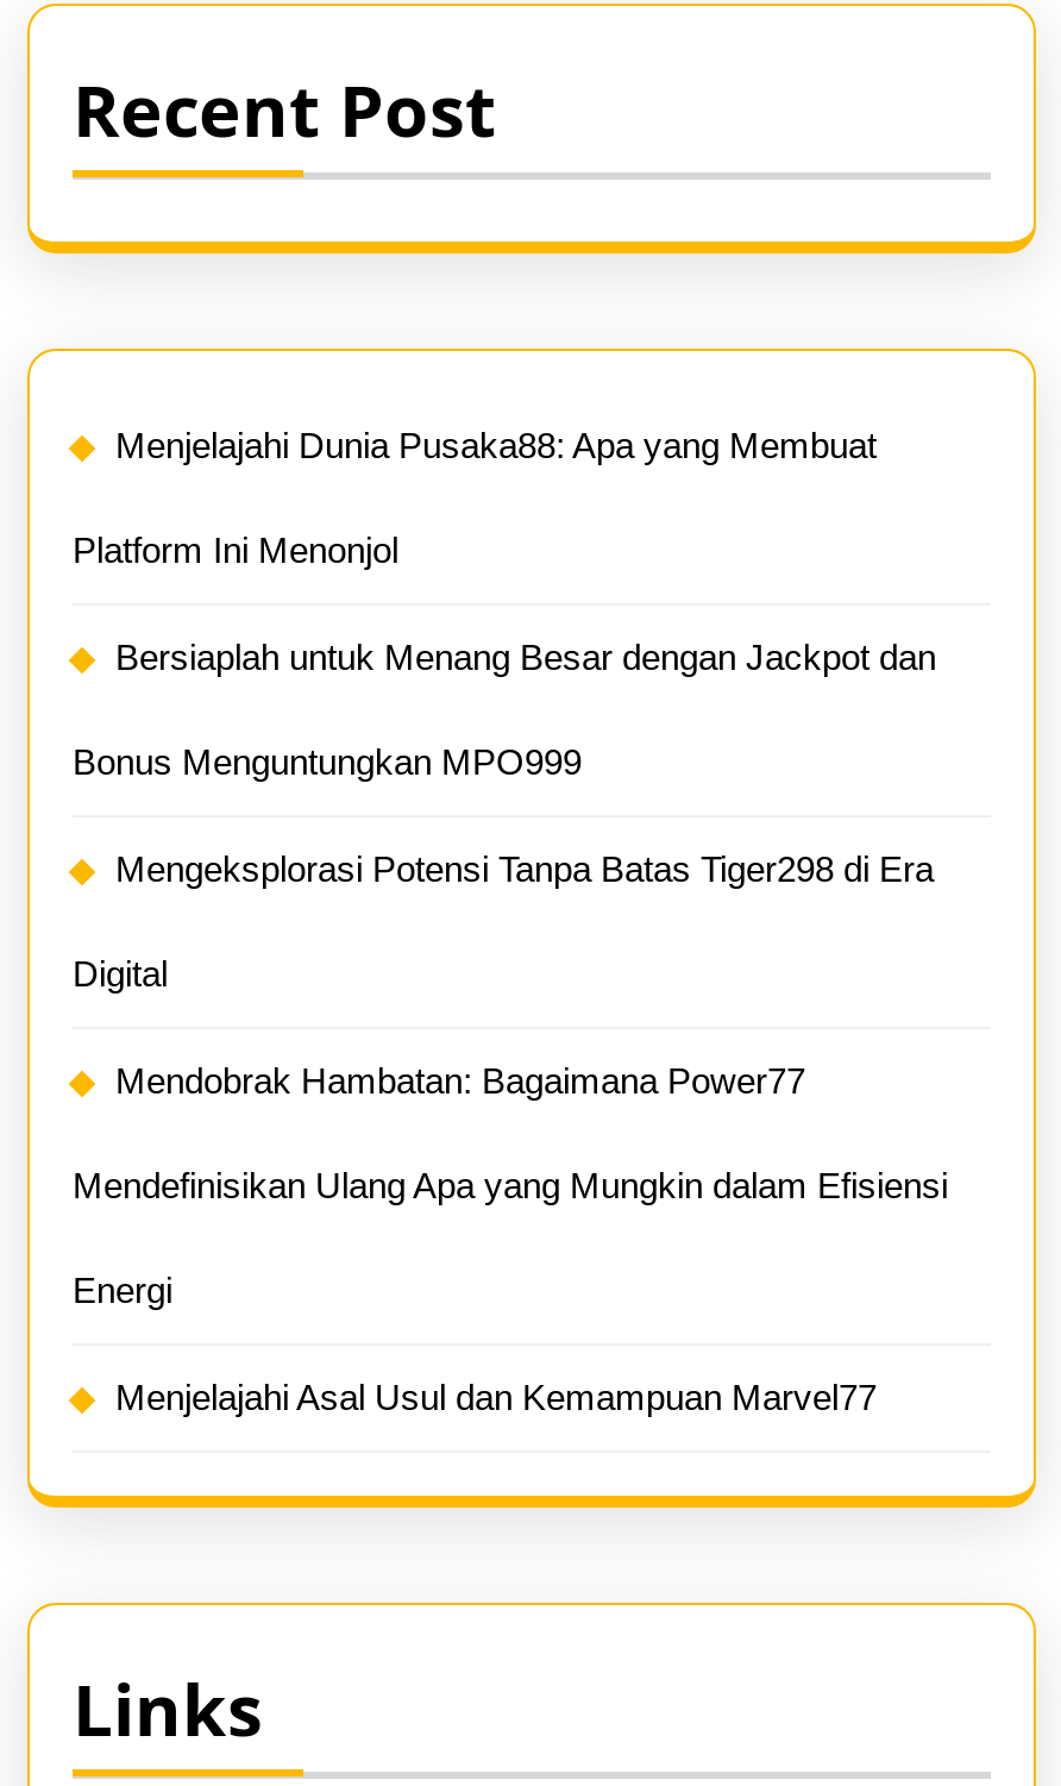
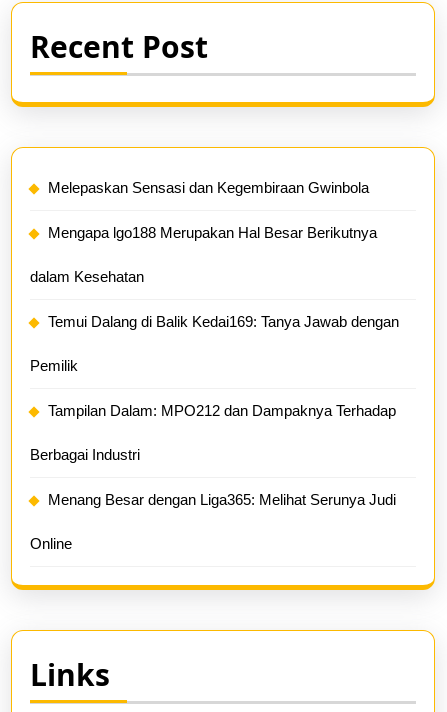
[73,425,948,1418] Menjelajahi Dunia Pusaka88: Apa yang Membuat | Platform Ini Menonjol | Bersiaplah untuk Menang Besar dengan Jackpot dan | Bonus Menguntungkan MPO999 | Mengeksplorasi Potensi Tanpa Batas Tiger298 di Era | Digital | Mendobrak Hambatan: Bagaimana Power77 | Mendefinisikan Ulang Apa yang Mungkin dalam Efisiensi | Energi | Menjelajahi Asal Usul dan Kemampuan Marvel77 -> [30,179,399,552] Melepaskan Sensasi dan Kegembiraan Gwinbola | Mengapa lgo188 Merupakan Hal Besar Berikutnya | dalam Kesehatan | Temui Dalang di Balik Kedai169: Tanya Jawab dengan | Pemilik | Tampilan Dalam: MPO212 dan Dampaknya Terhadap | Berbagai Industri | Menang Besar dengan Liga365: Melihat Serunya Judi | Online

